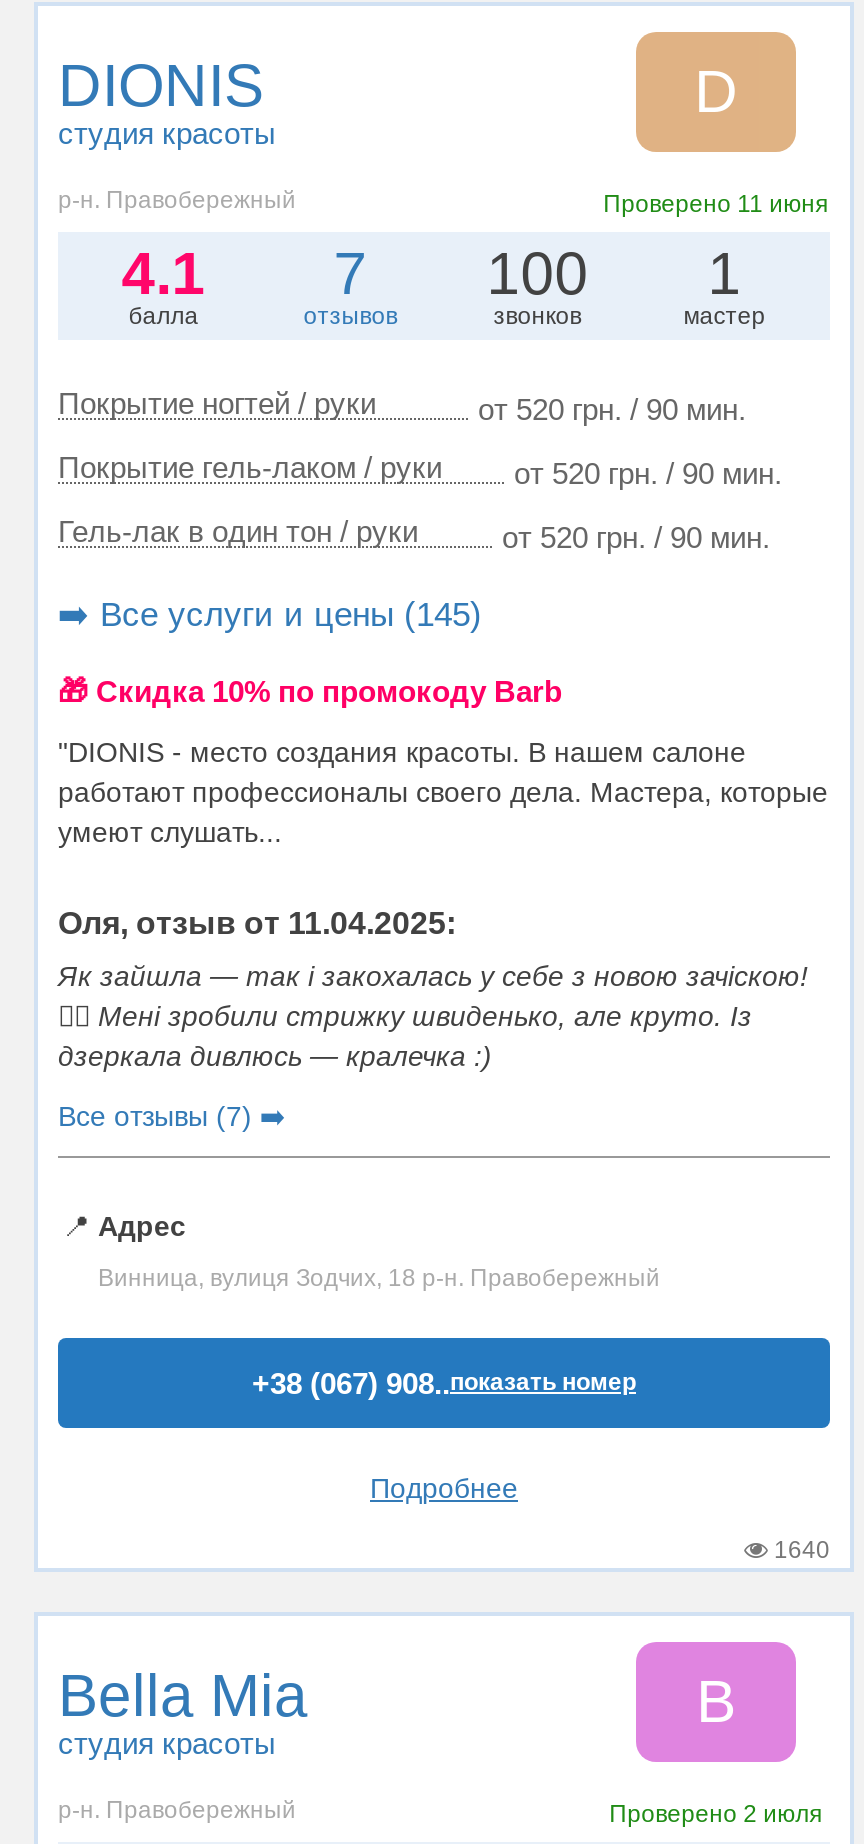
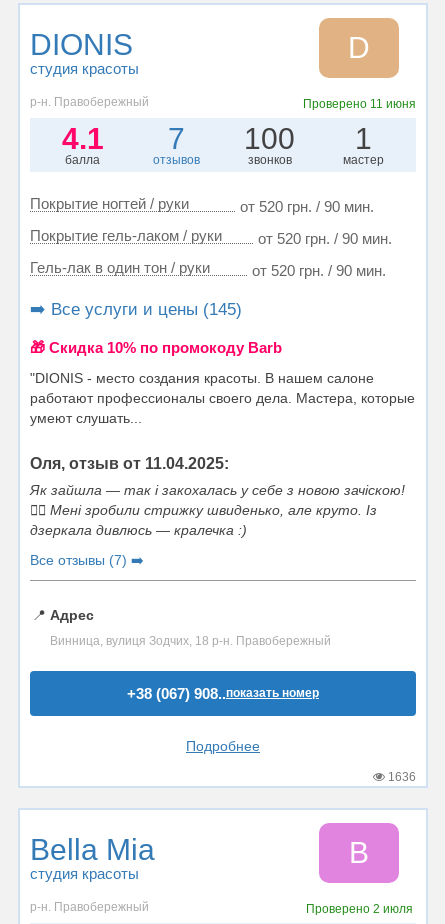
[768,1536,830,1564] 1640 -> [385,770,416,784] 1636

